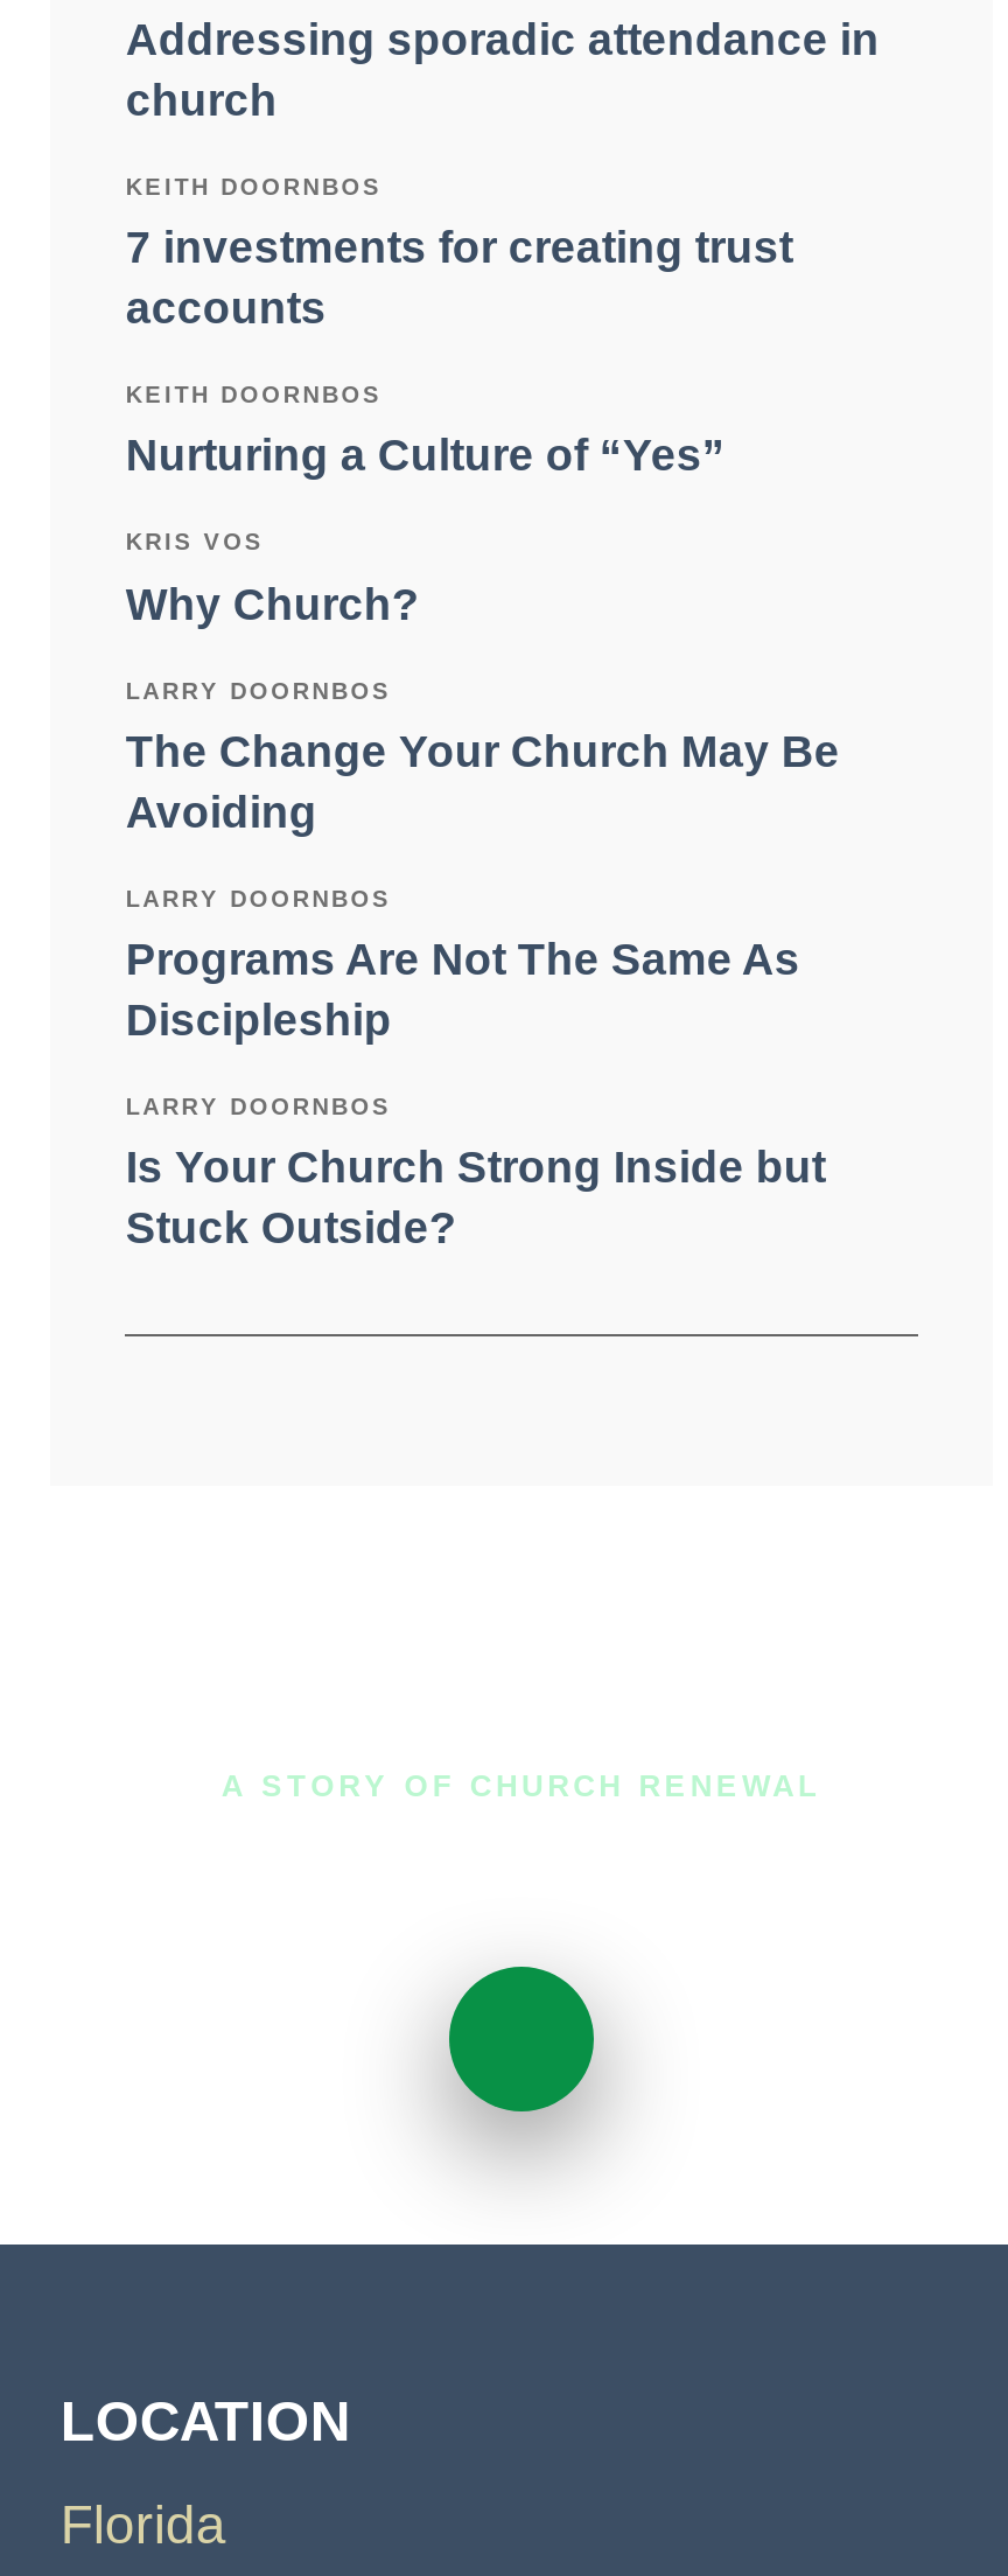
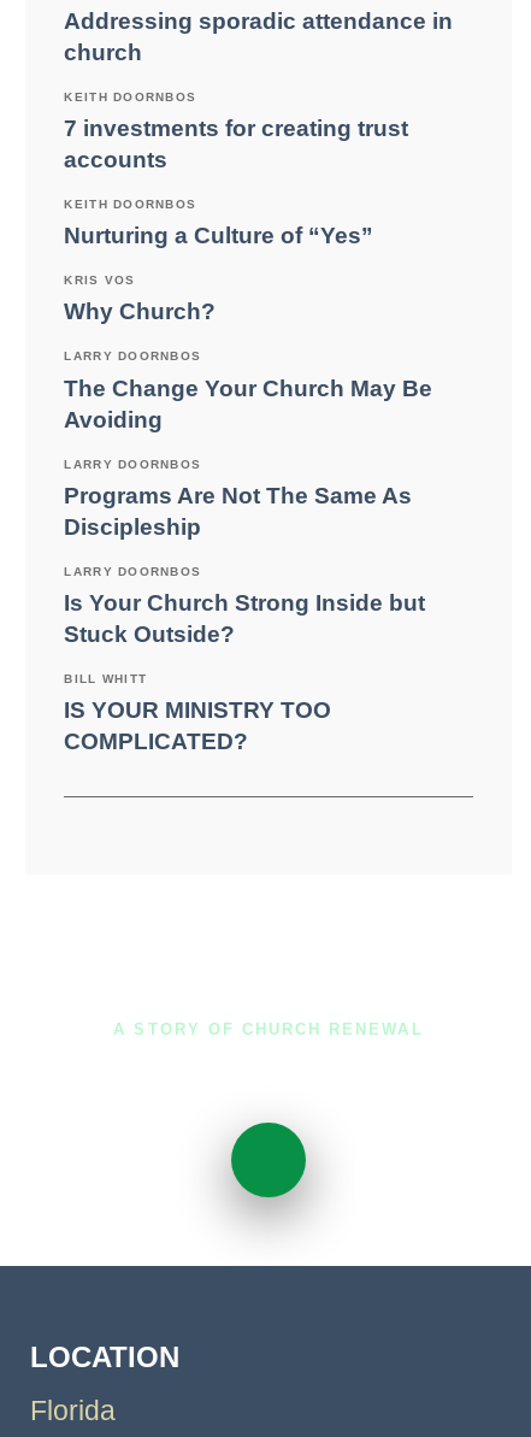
none -> [64,672,332,754] BILL WHITT | IS YOUR MINISTRY TOO | COMPLICATED?

